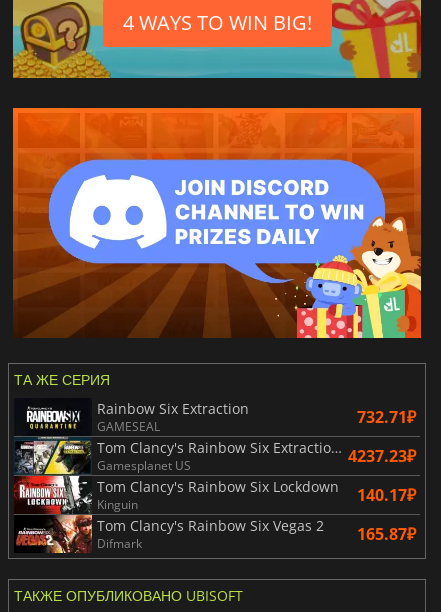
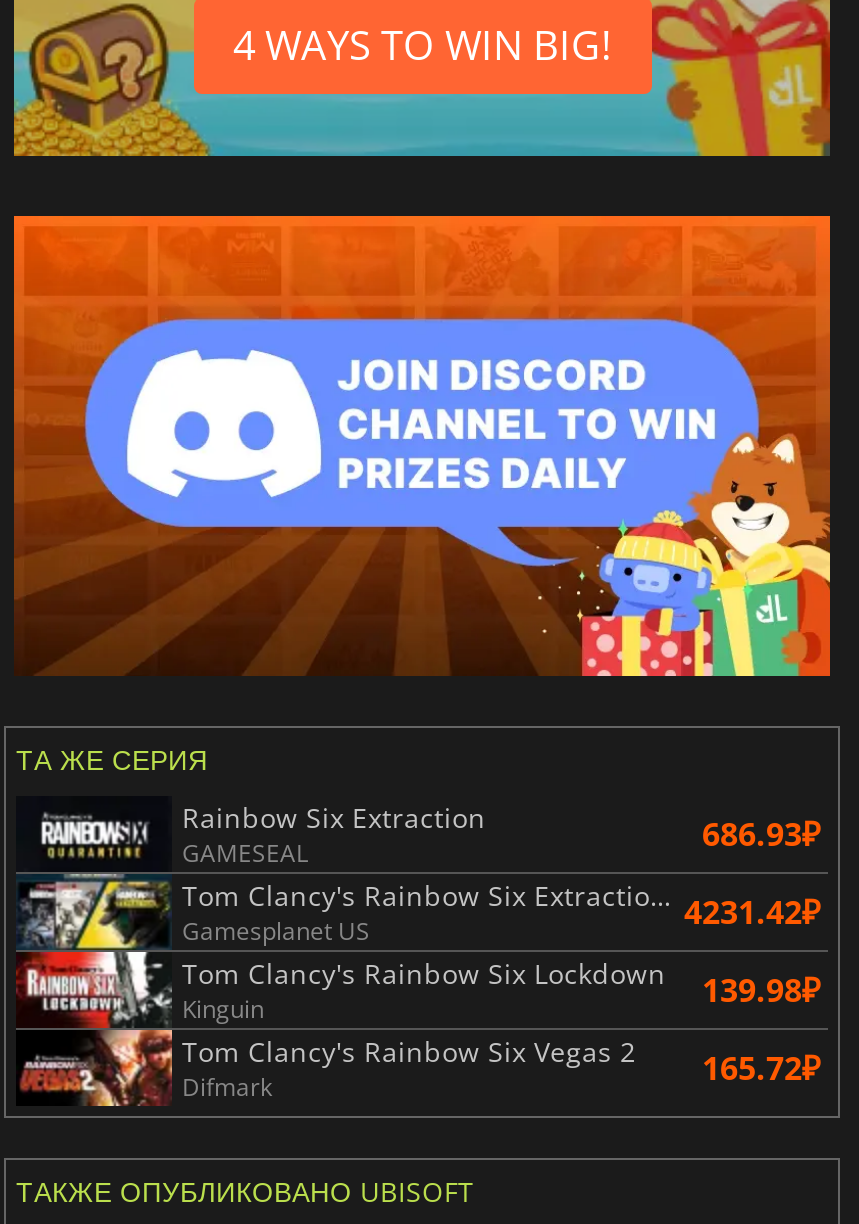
[357,406,416,428] 732.71₽ -> [702,811,820,855] 686.93₽
[348,445,416,467] 4237.23₽ -> [684,889,820,933] 4231.42₽
[97,477,416,506] Tom Clancy's Rainbow Six Lockdown 140.17₽ -> [182,953,820,1011] Tom Clancy's Rainbow Six Lockdown 139.98₽
[97,516,416,545] Tom Clancy's Rainbow Six Vegas 2 165.87₽ -> [182,1031,820,1089] Tom Clancy's Rainbow Six Vegas 2 165.72₽

